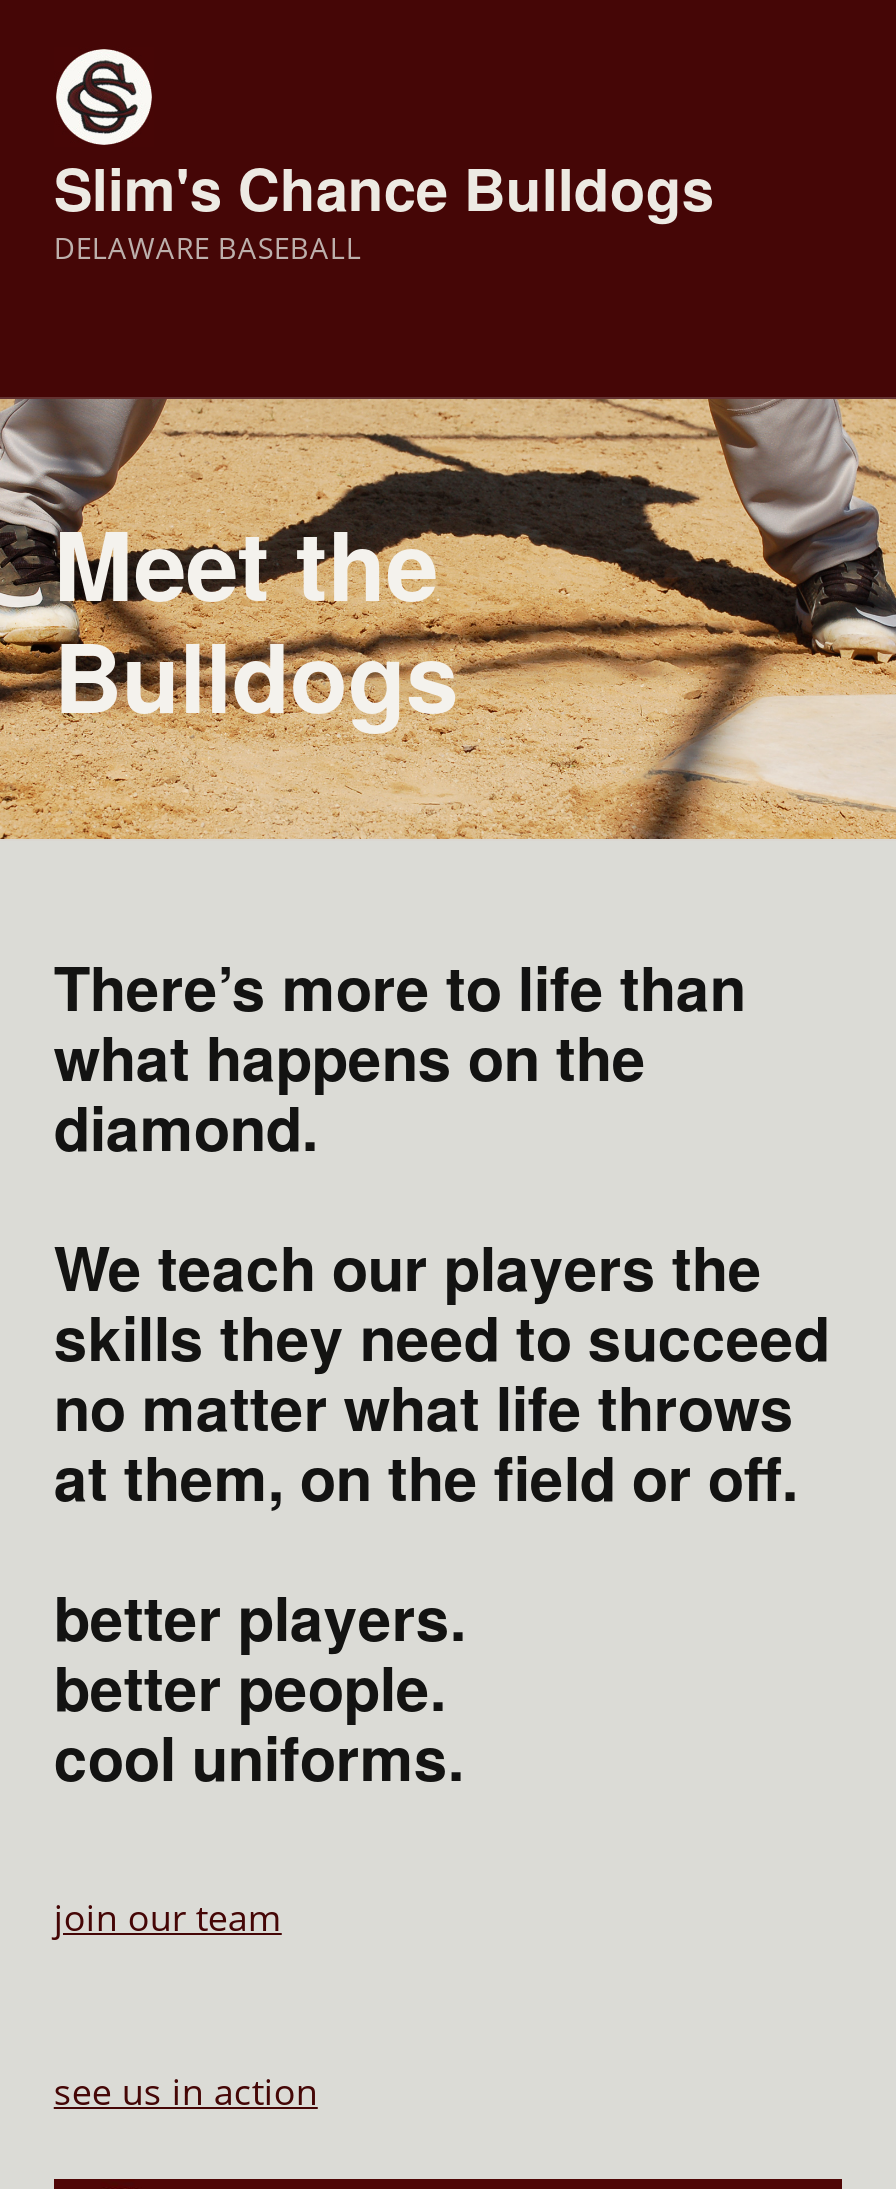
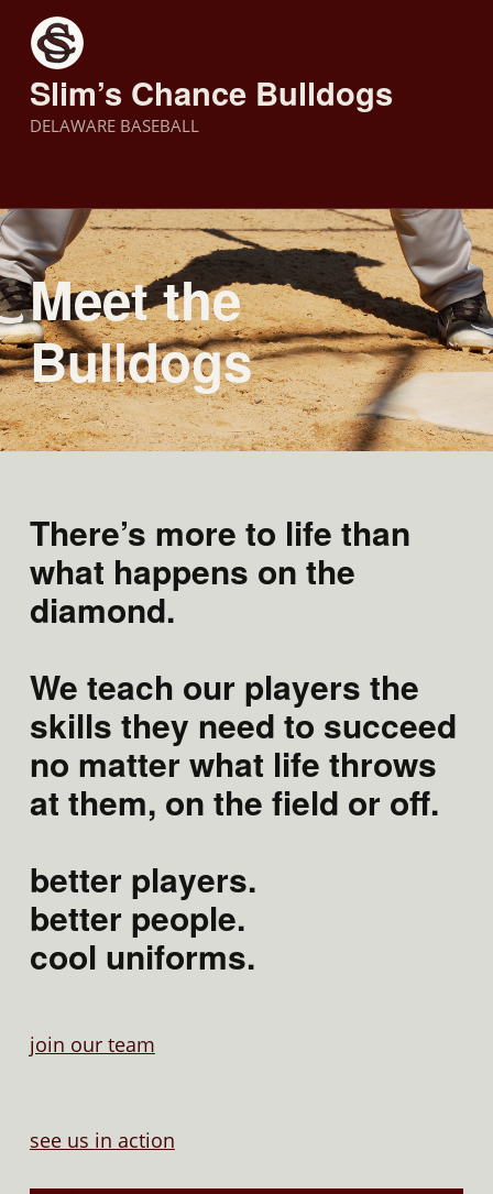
[54,145,714,229] Slim's Chance Bulldogs -> [30,69,393,116] Slim’s Chance Bulldogs

